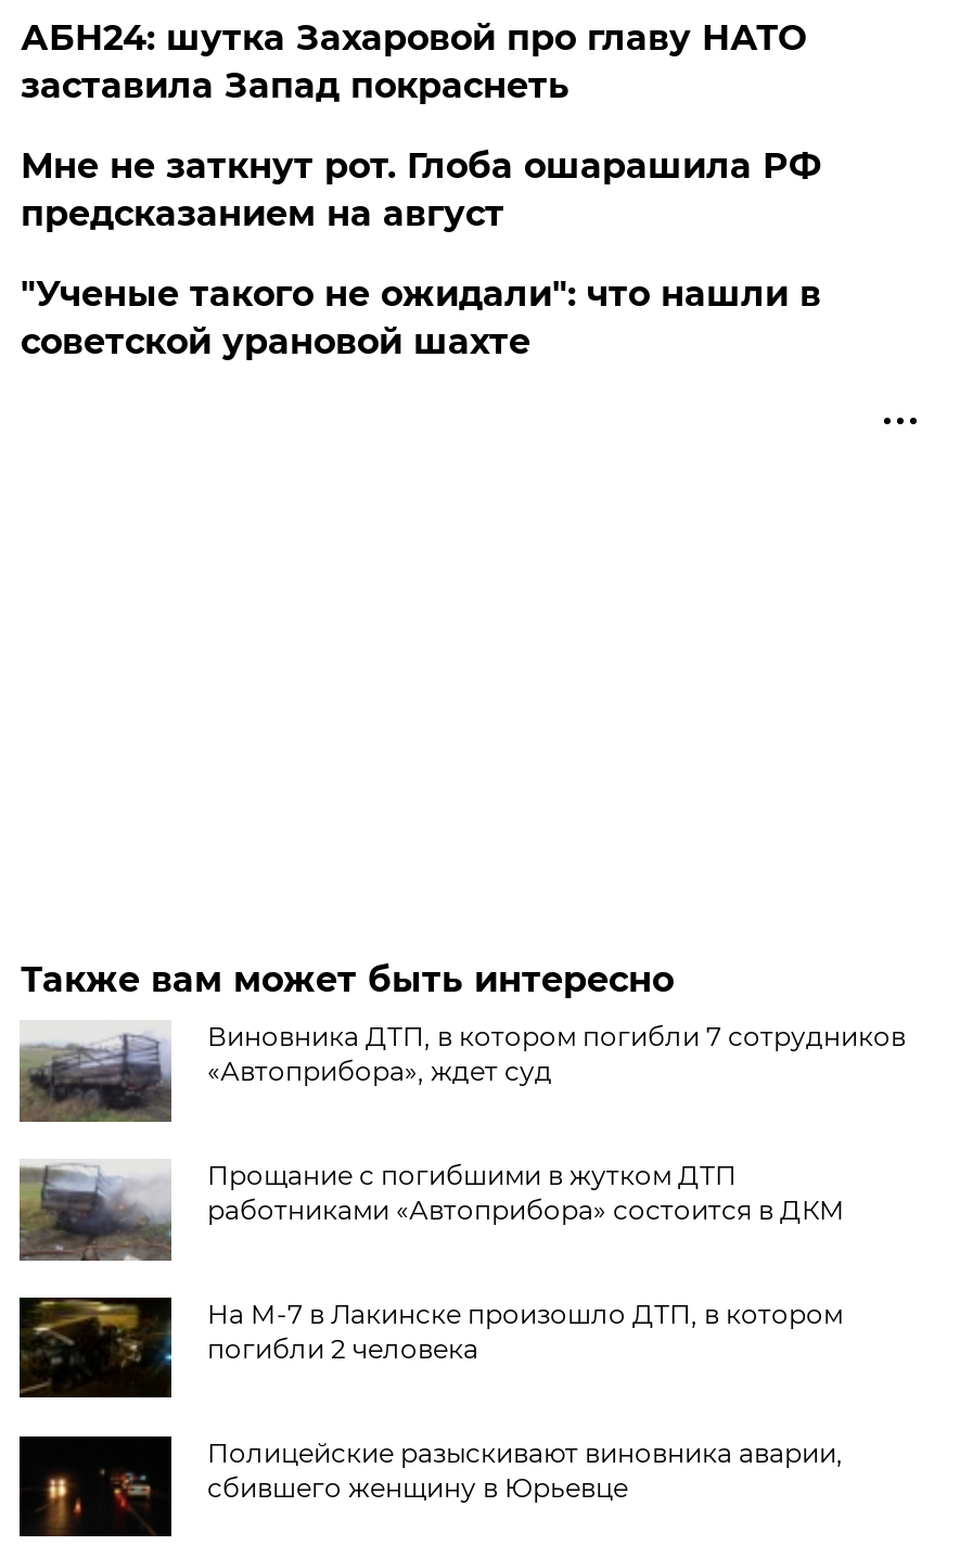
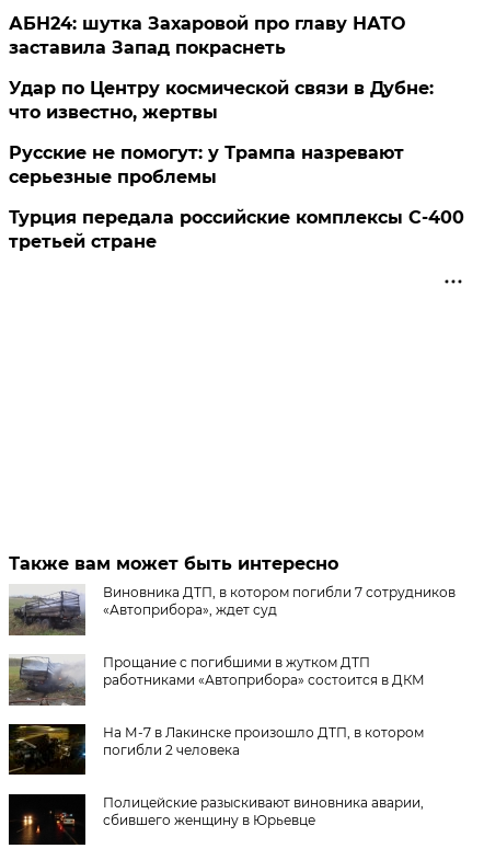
[20,145,821,362] Мне не заткнут рот. Глоба ошарашила РФ | предсказанием на август | "Ученые такого не ожидали": что нашли в | советской урановой шахте -> [9,77,465,252] Удар по Центру космической связи в Дубне: | что известно, жертвы | Русские не помогут: у Трампа назревают | серьезные проблемы | Турция передала российские комплексы С-400 | третьей стране

